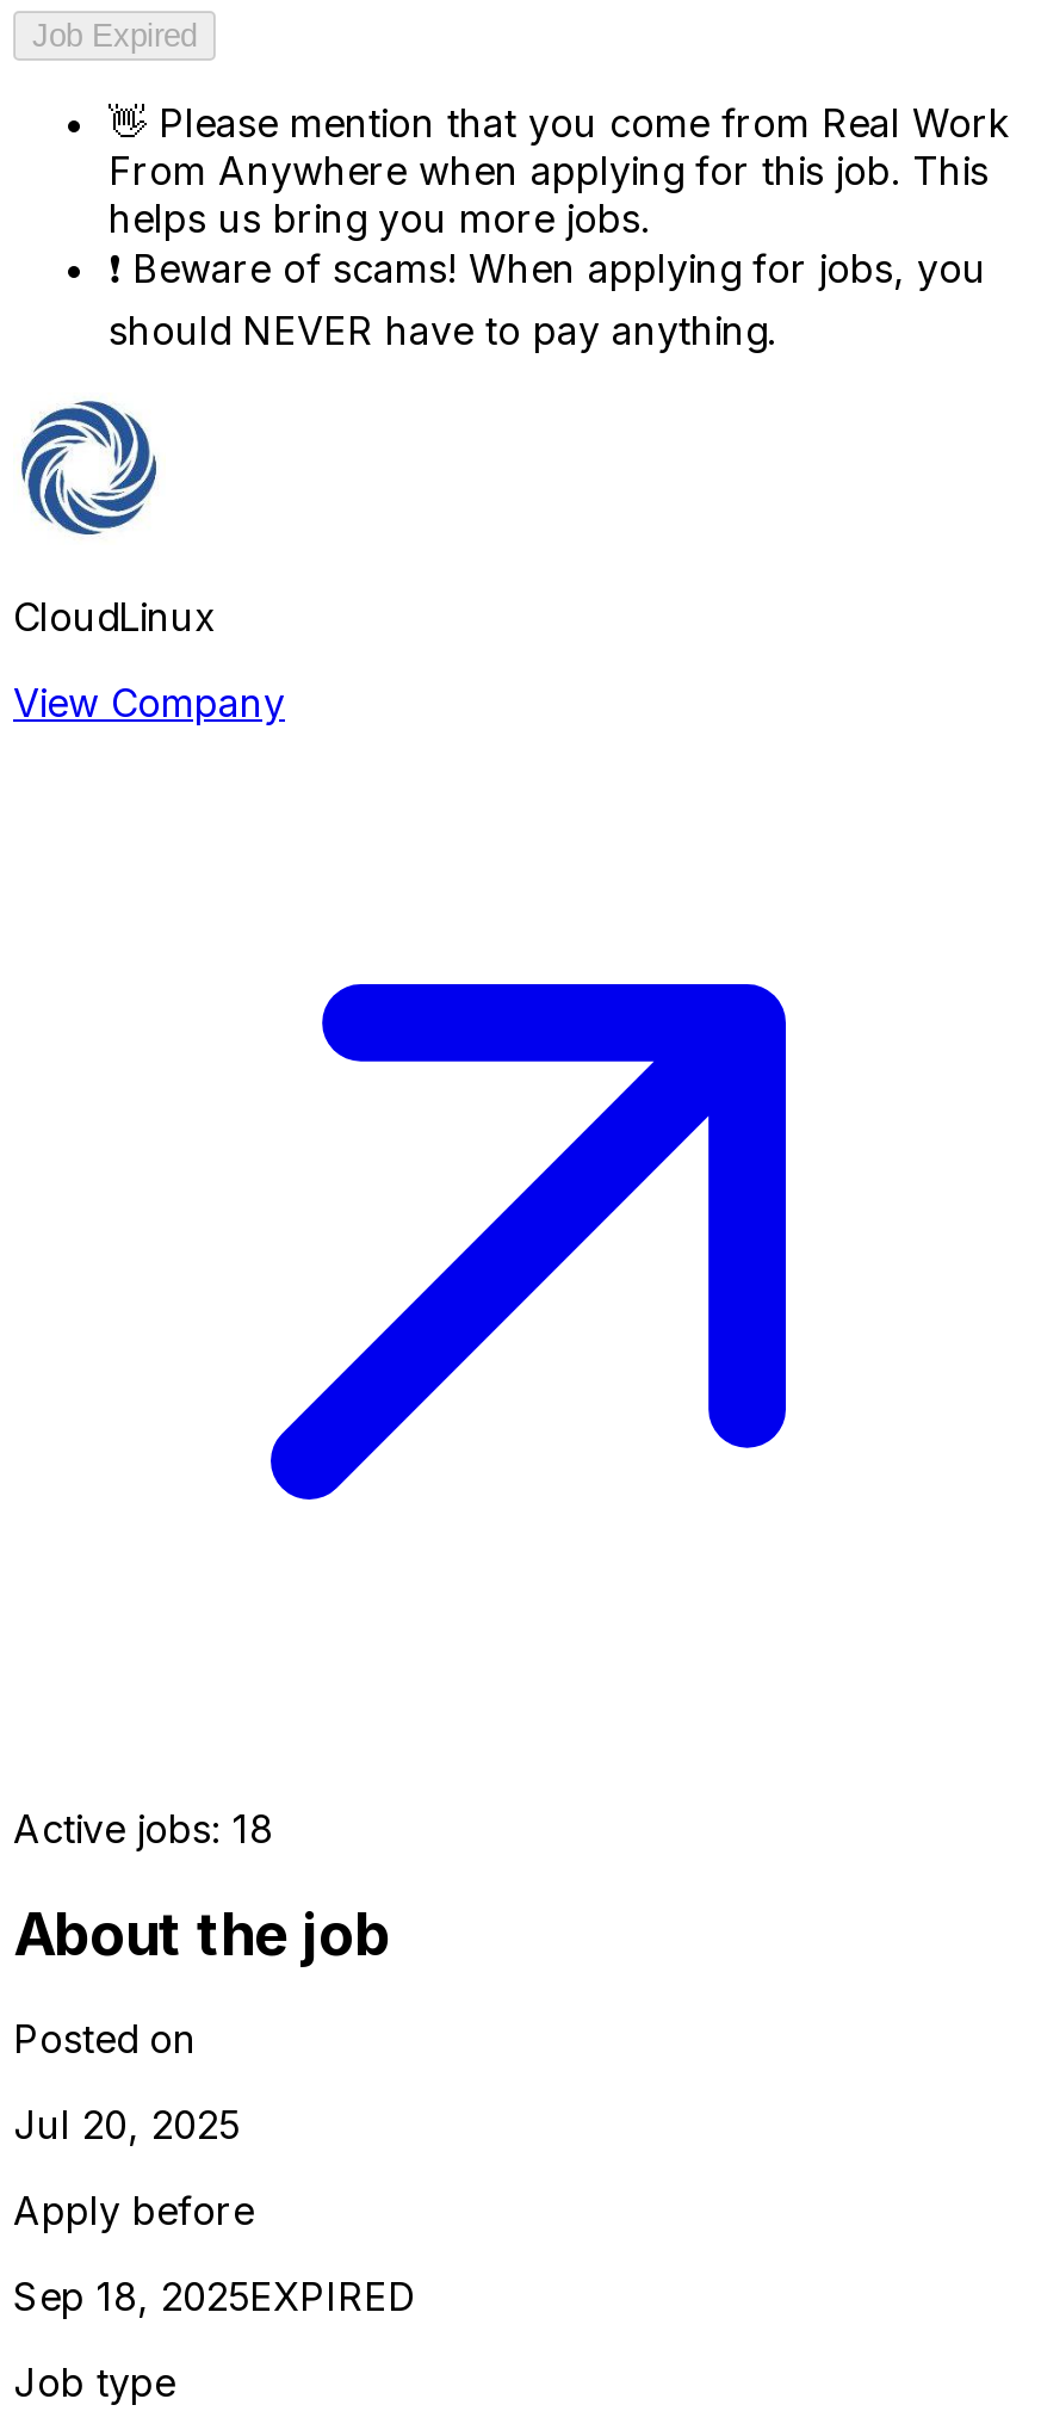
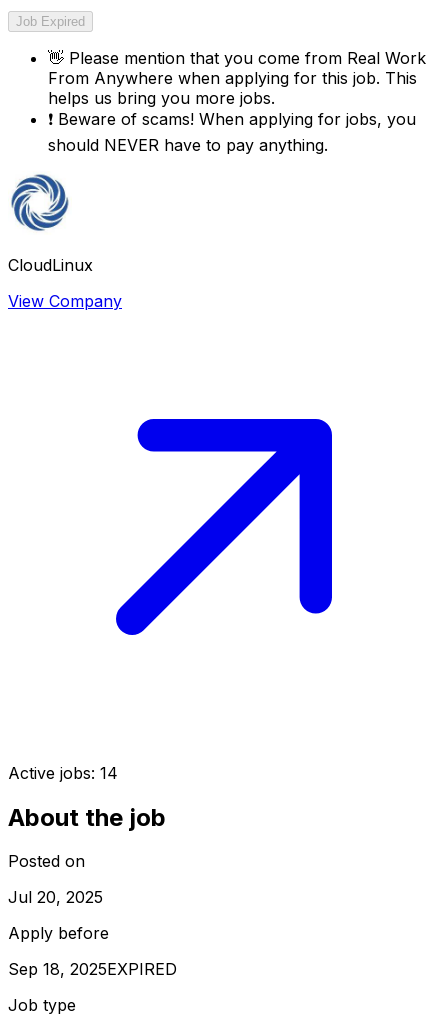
[13,1804,273,1852] Active jobs: 18 -> [8,763,118,783] Active jobs: 14

